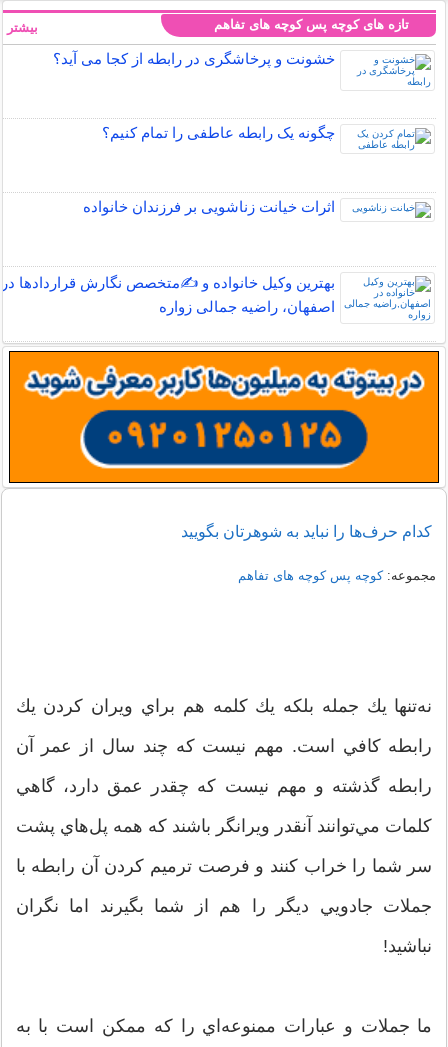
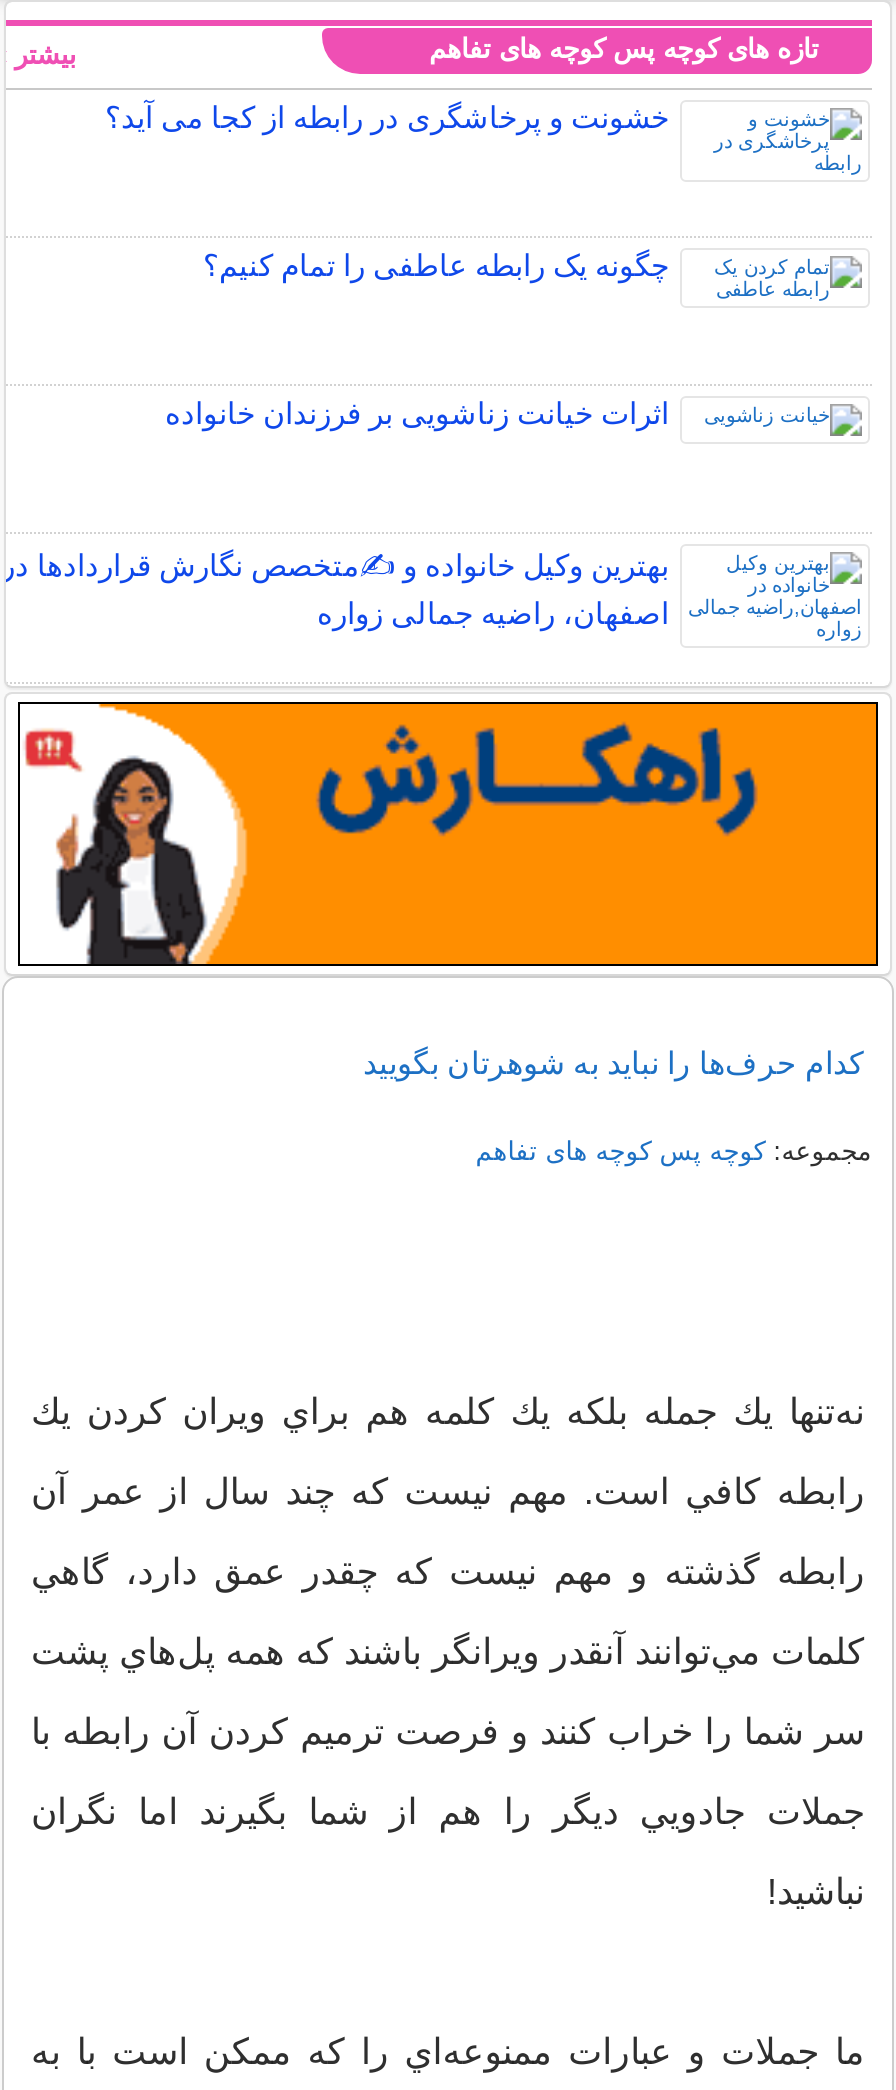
[9,351,426,483] [image] -> [18,702,850,966] [image]

